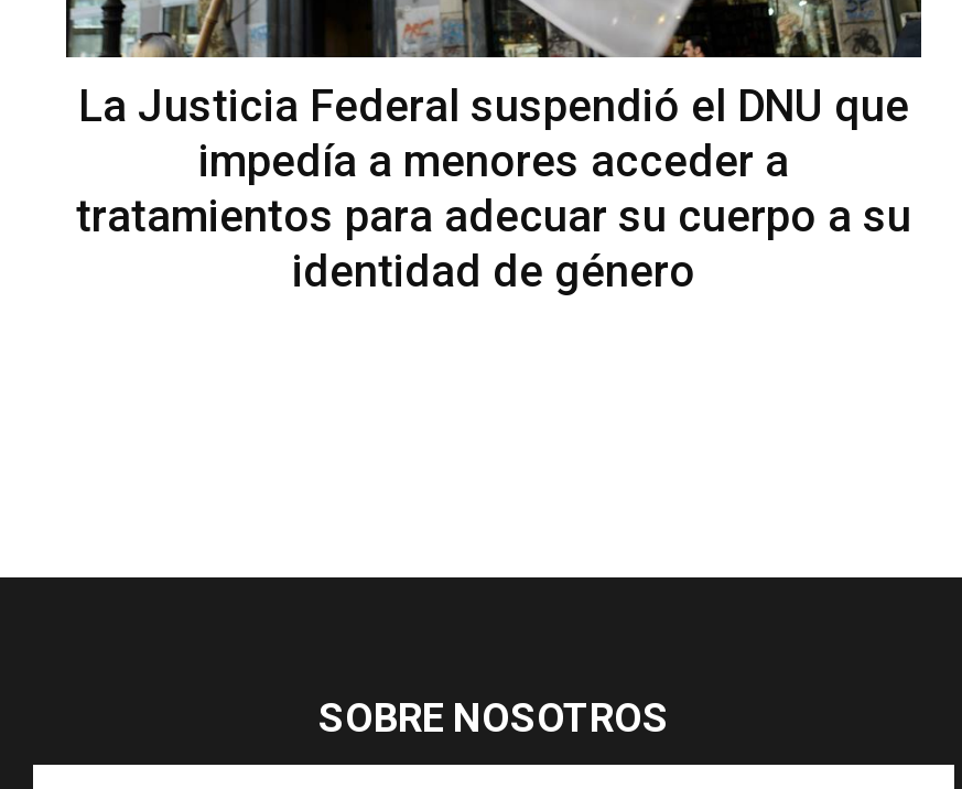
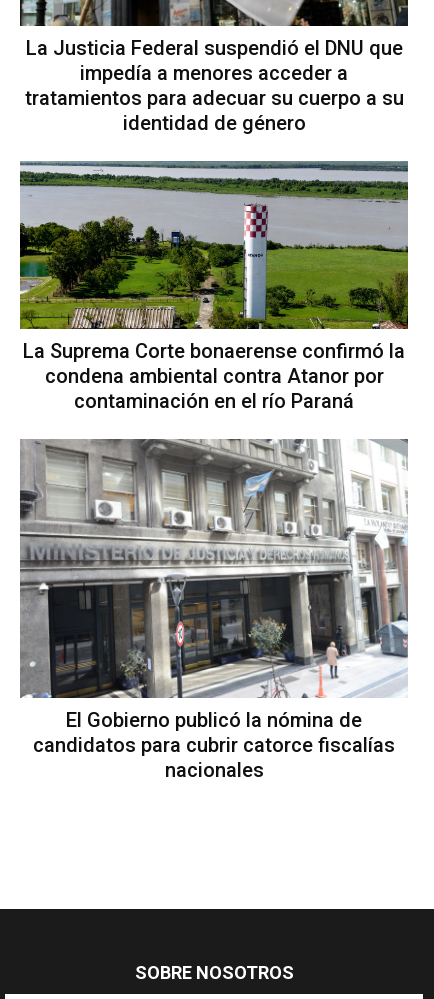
none -> [19,160,409,413] [image] | La Suprema Corte bonaerense confirmó la | condena ambiental contra Atanor por | contaminación en el río Paraná
none -> [19,438,409,782] [image] | El Gobierno publicó la nómina de | candidatos para cubrir catorce fiscalías | nacionales

